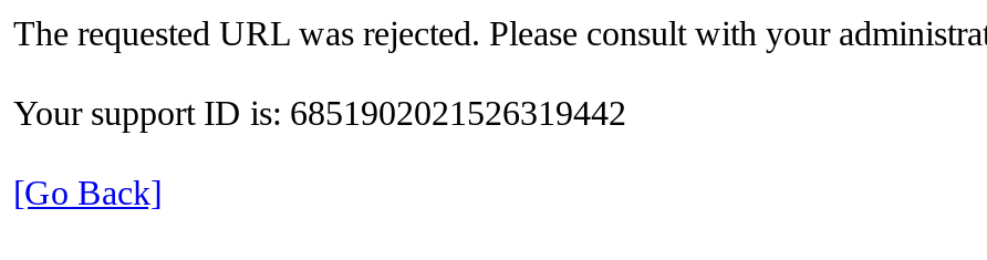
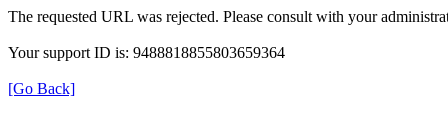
[13,94,626,132] Your support ID is: 6851902021526319442 -> [8,44,285,61] Your support ID is: 9488818855803659364

